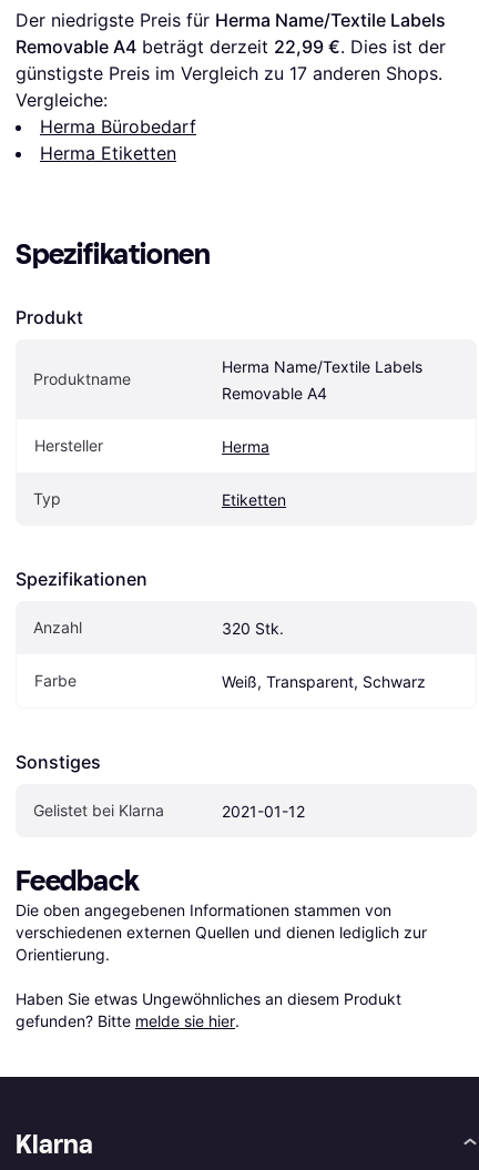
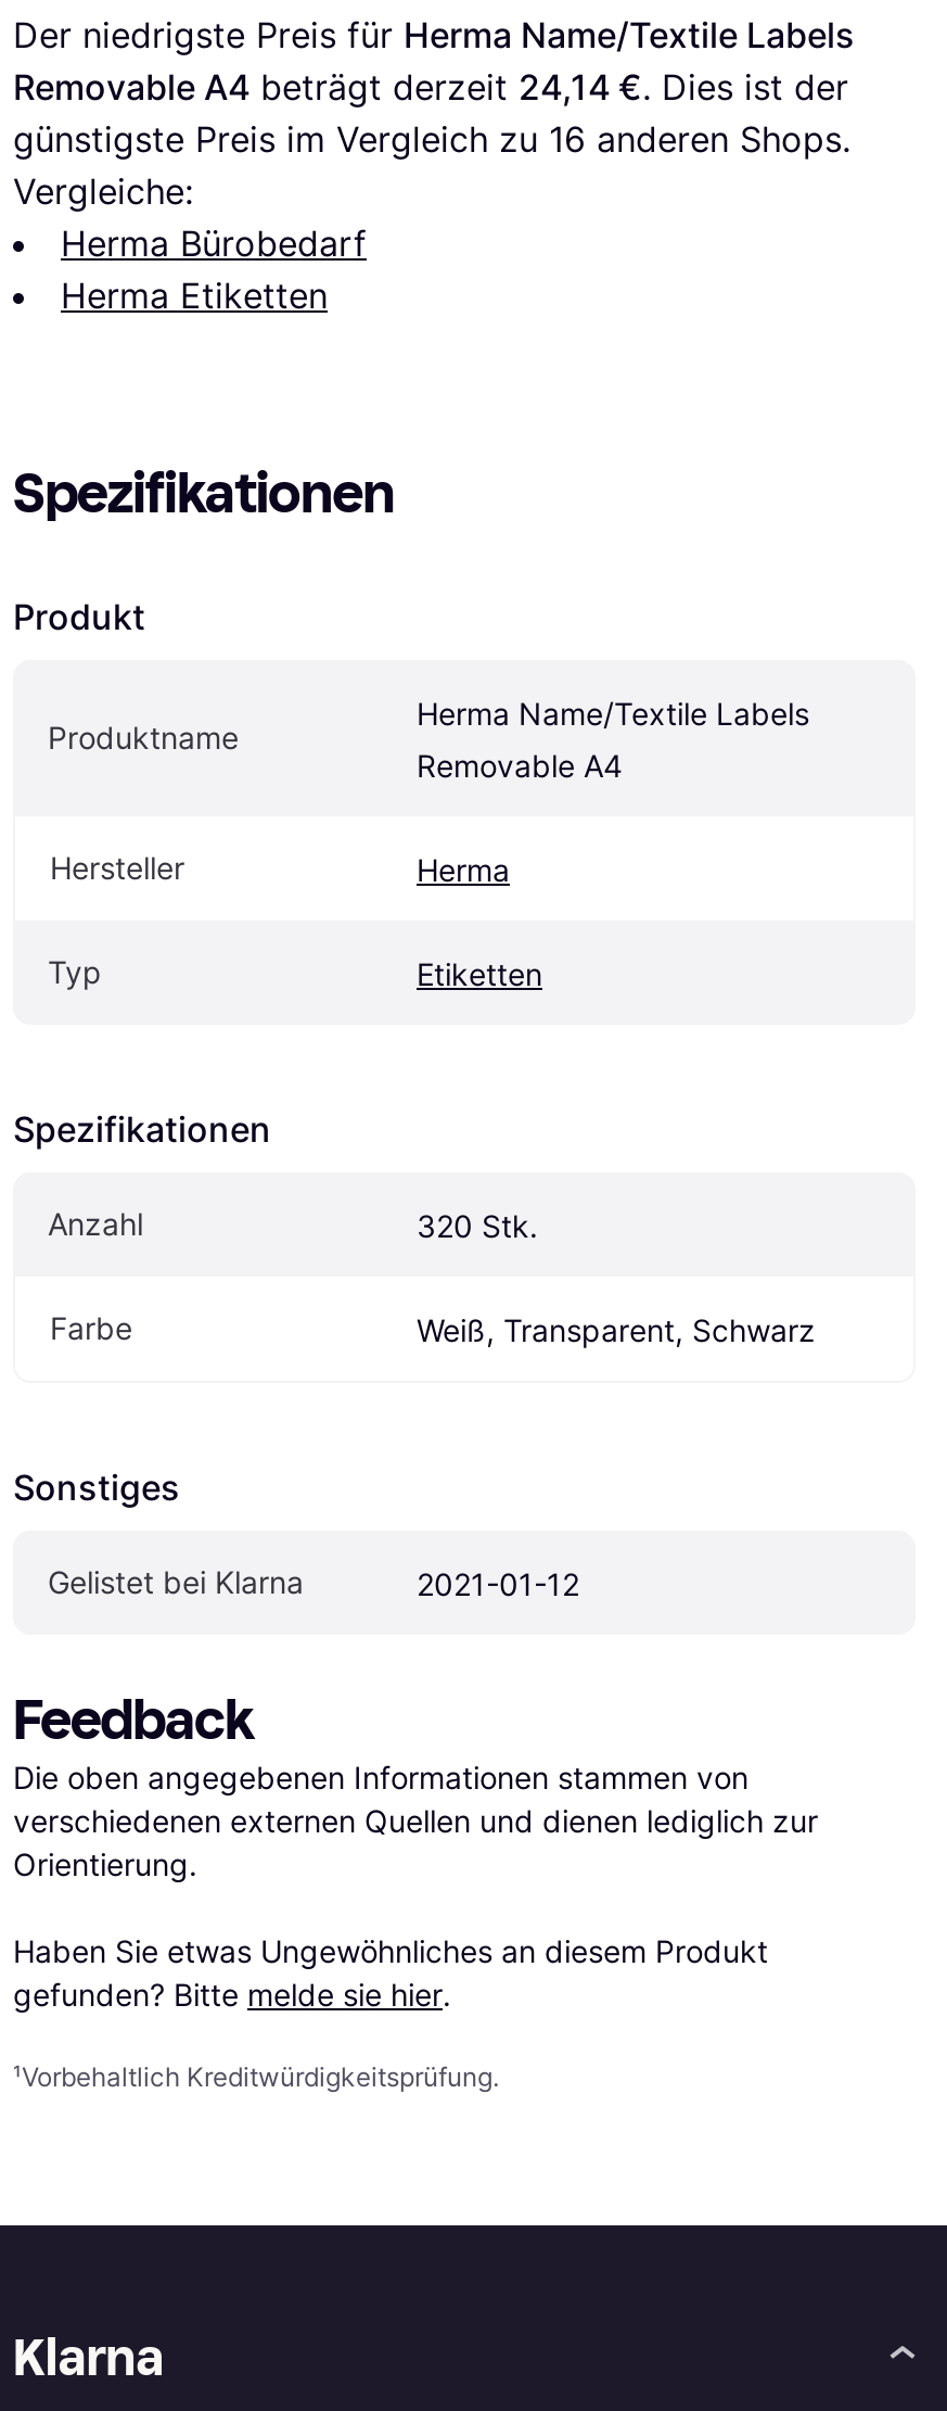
[16,35,446,58] Removable A4 beträgt derzeit 22,99 €. Dies ist der -> [13,66,848,110] Removable A4 beträgt derzeit 24,14 €. Dies ist der
[16,62,442,84] günstigste Preis im Vergleich zu 17 anderen Shops. -> [13,118,850,162] günstigste Preis im Vergleich zu 16 anderen Shops.
none -> [13,2061,499,2094] ¹Vorbehaltlich Kreditwürdigkeitsprüfung.

